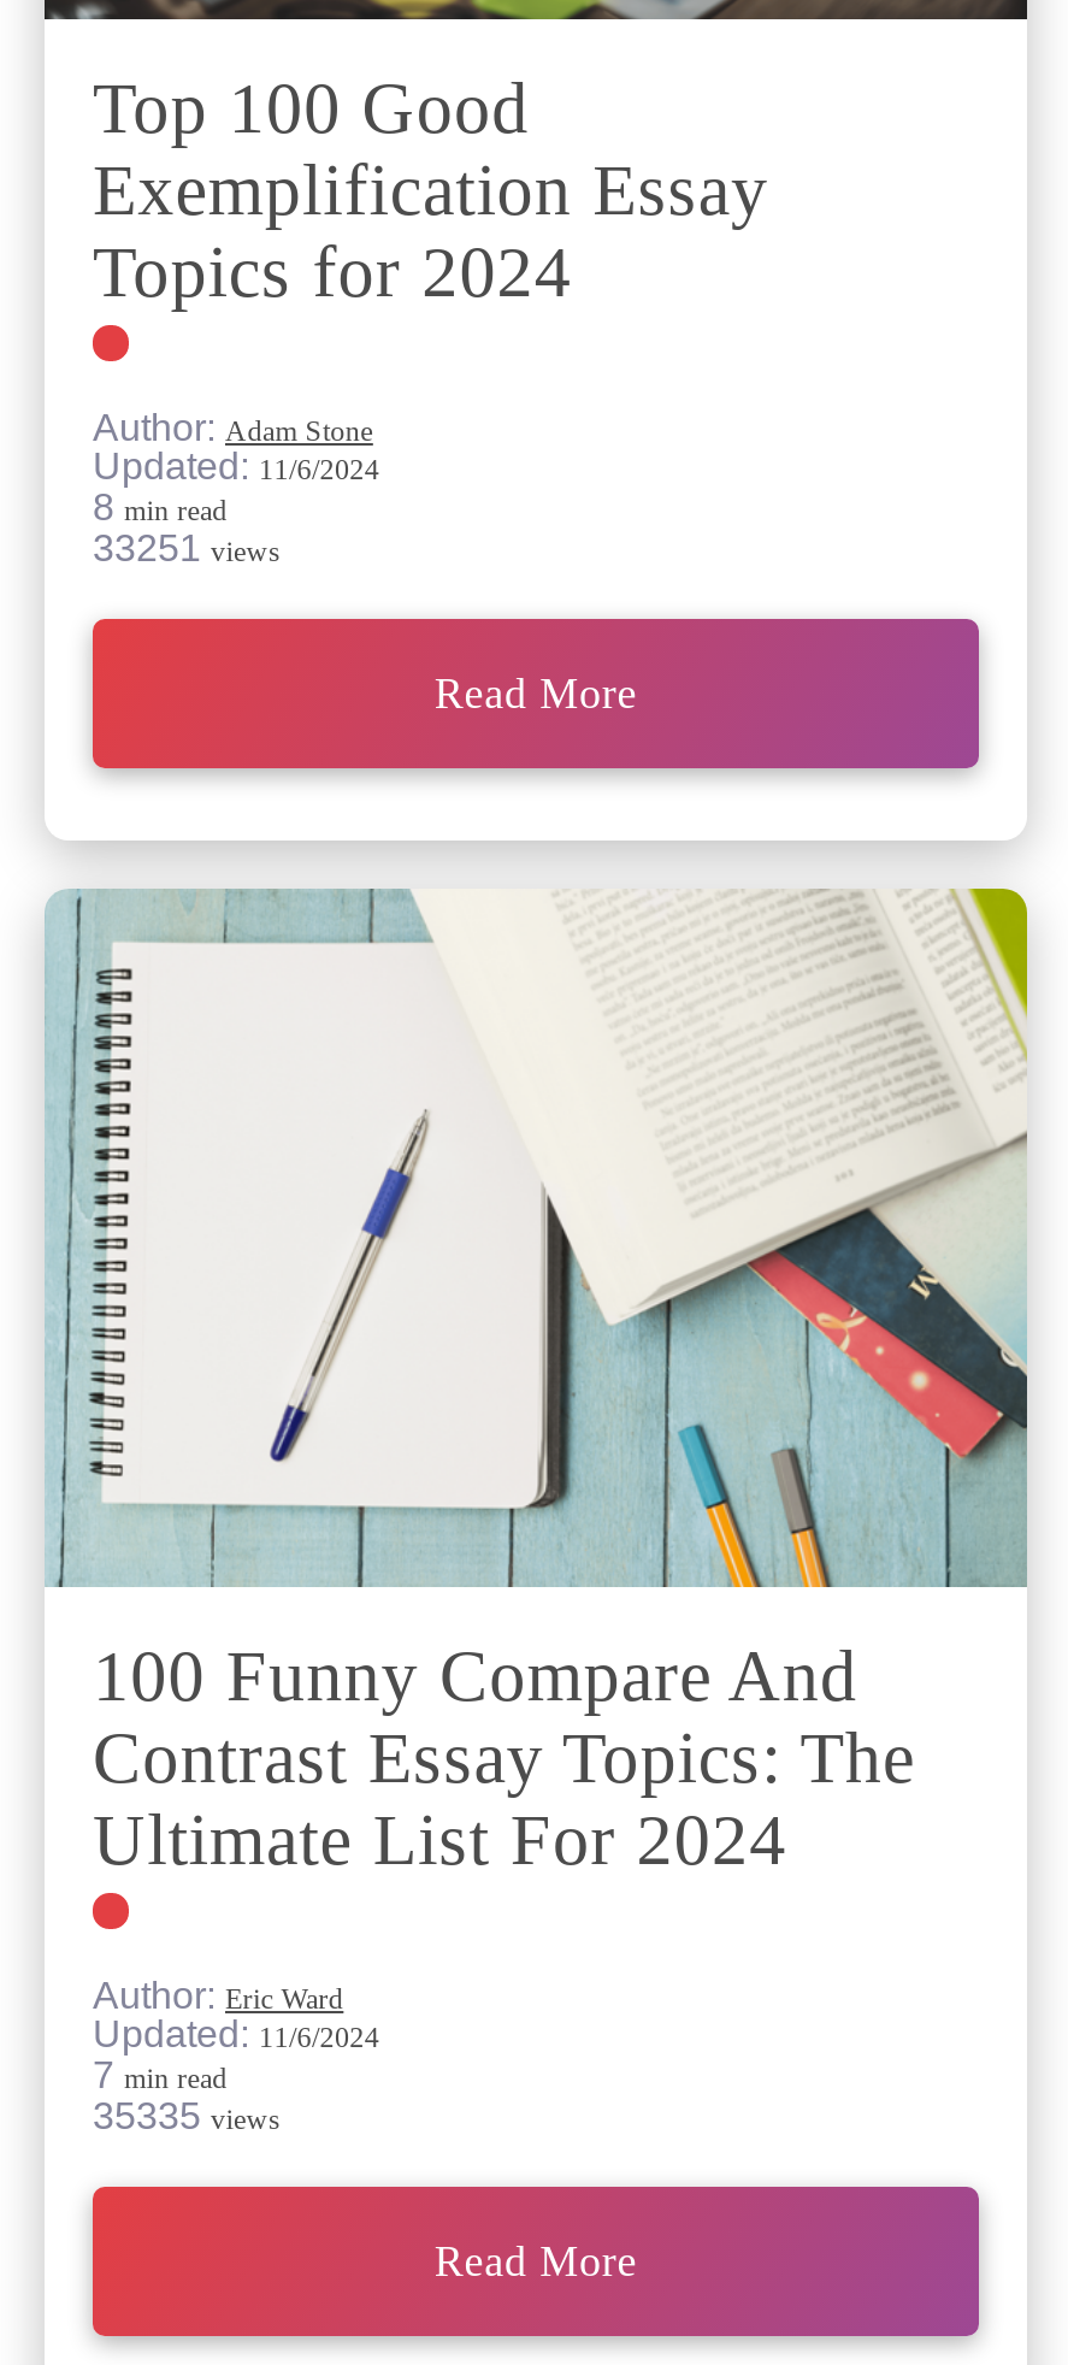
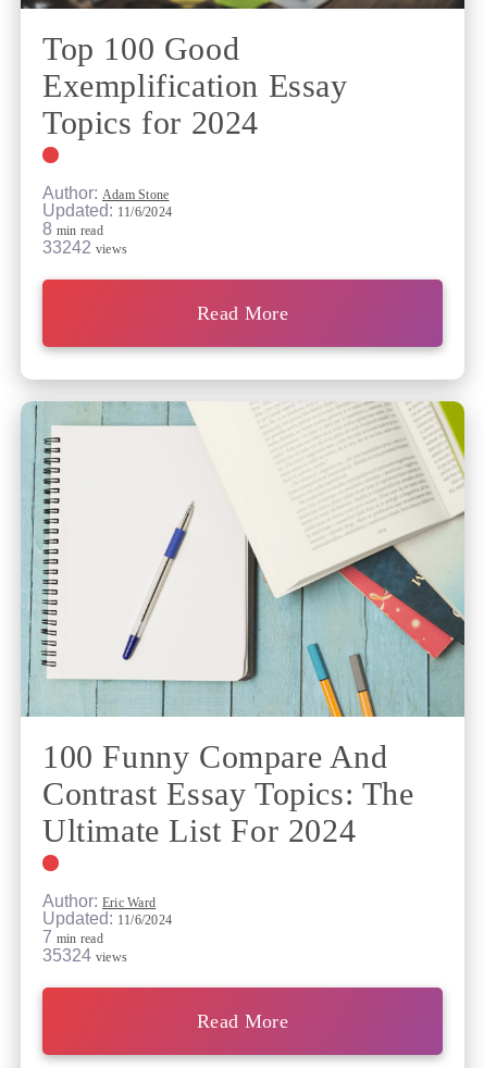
[93,527,281,568] 33251 views -> [42,238,127,257] 33242 views
[93,2095,281,2136] 35335 views -> [42,946,127,965] 35324 views

